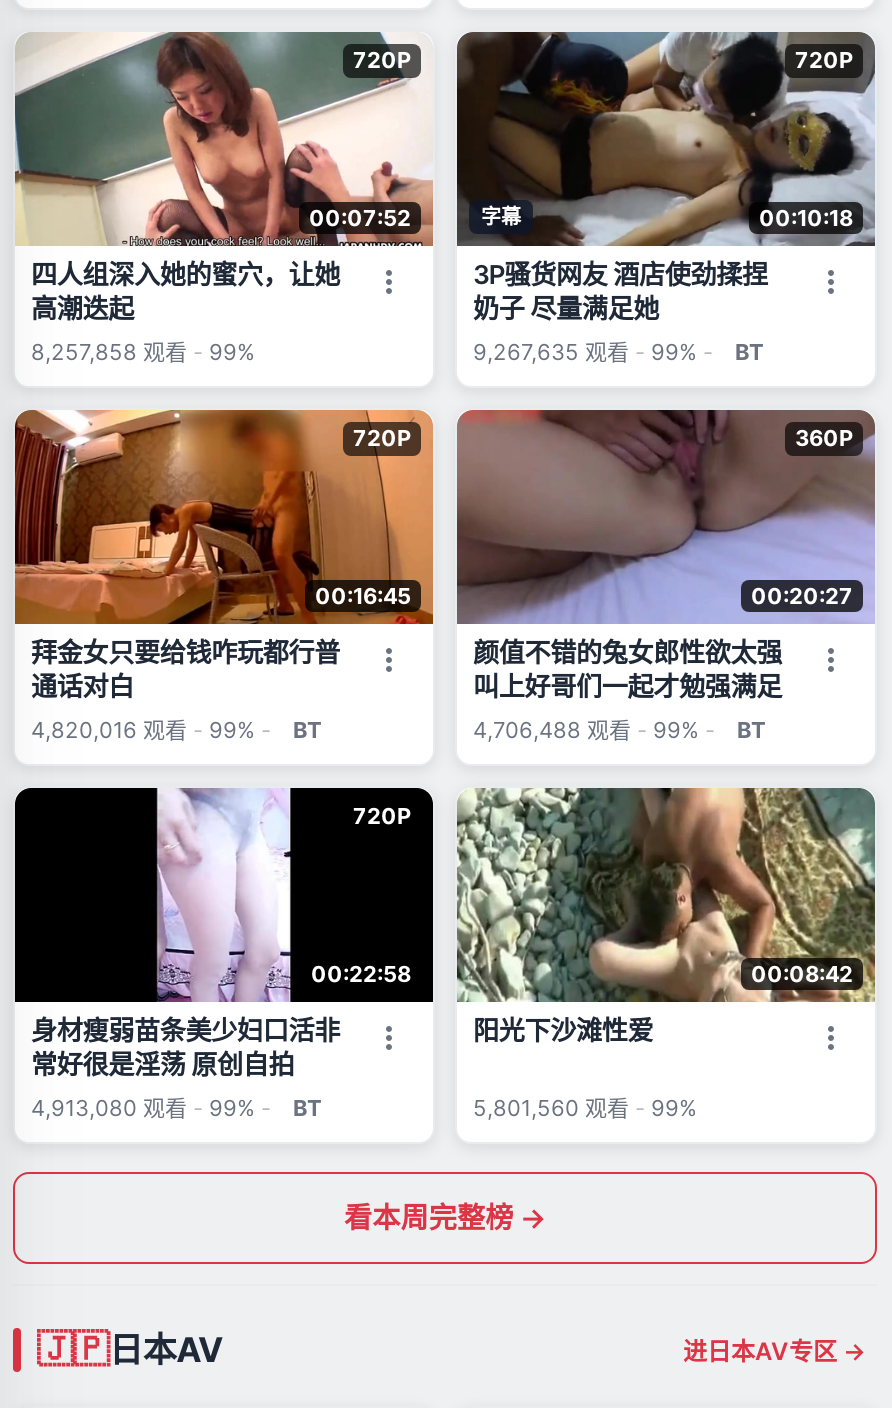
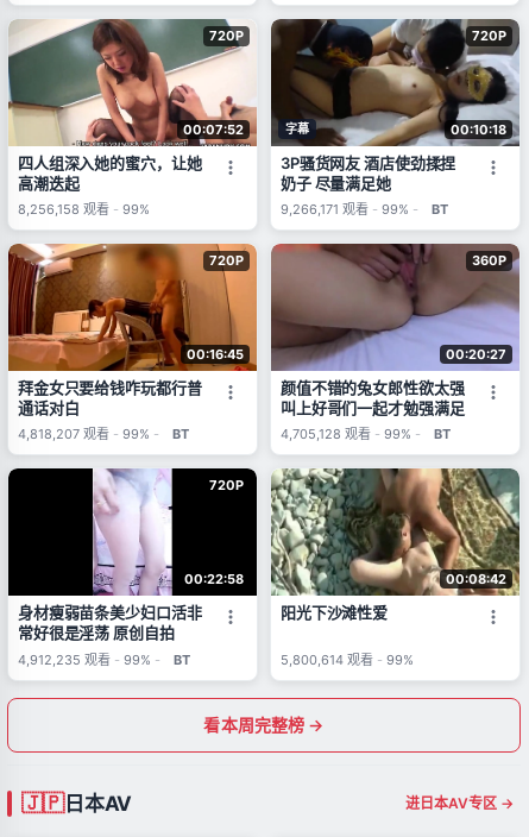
[31,338,255,366] 8,257,858观看 - 99% -> [18,201,150,218] 8,256,158观看 - 99%
[473,338,763,366] 9,267,635观看 - 99% - BT -> [281,201,448,218] 9,266,171观看 - 99% - BT
[31,716,321,744] 4,820,016观看 - 99% - BT -> [18,426,189,443] 4,818,207观看 - 99% - BT
[473,716,765,744] 4,706,488观看 - 99% - BT -> [281,426,451,443] 4,705,128观看 - 99% - BT
[31,1095,321,1123] 4,913,080观看 - 99% - BT -> [18,651,190,668] 4,912,235观看 - 99% - BT
[473,1095,697,1123] 5,801,560观看 - 99% -> [281,651,414,668] 5,800,614观看 - 99%

